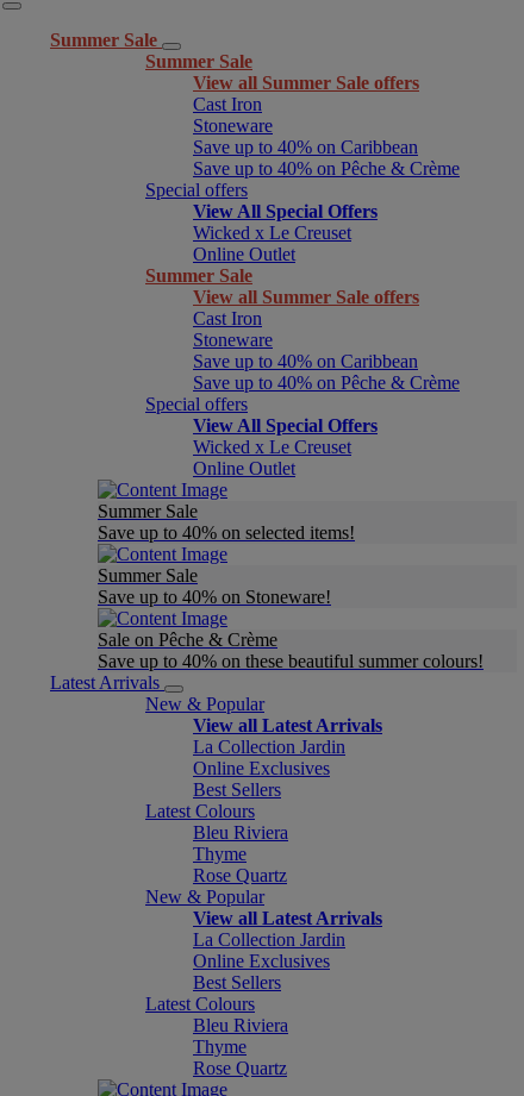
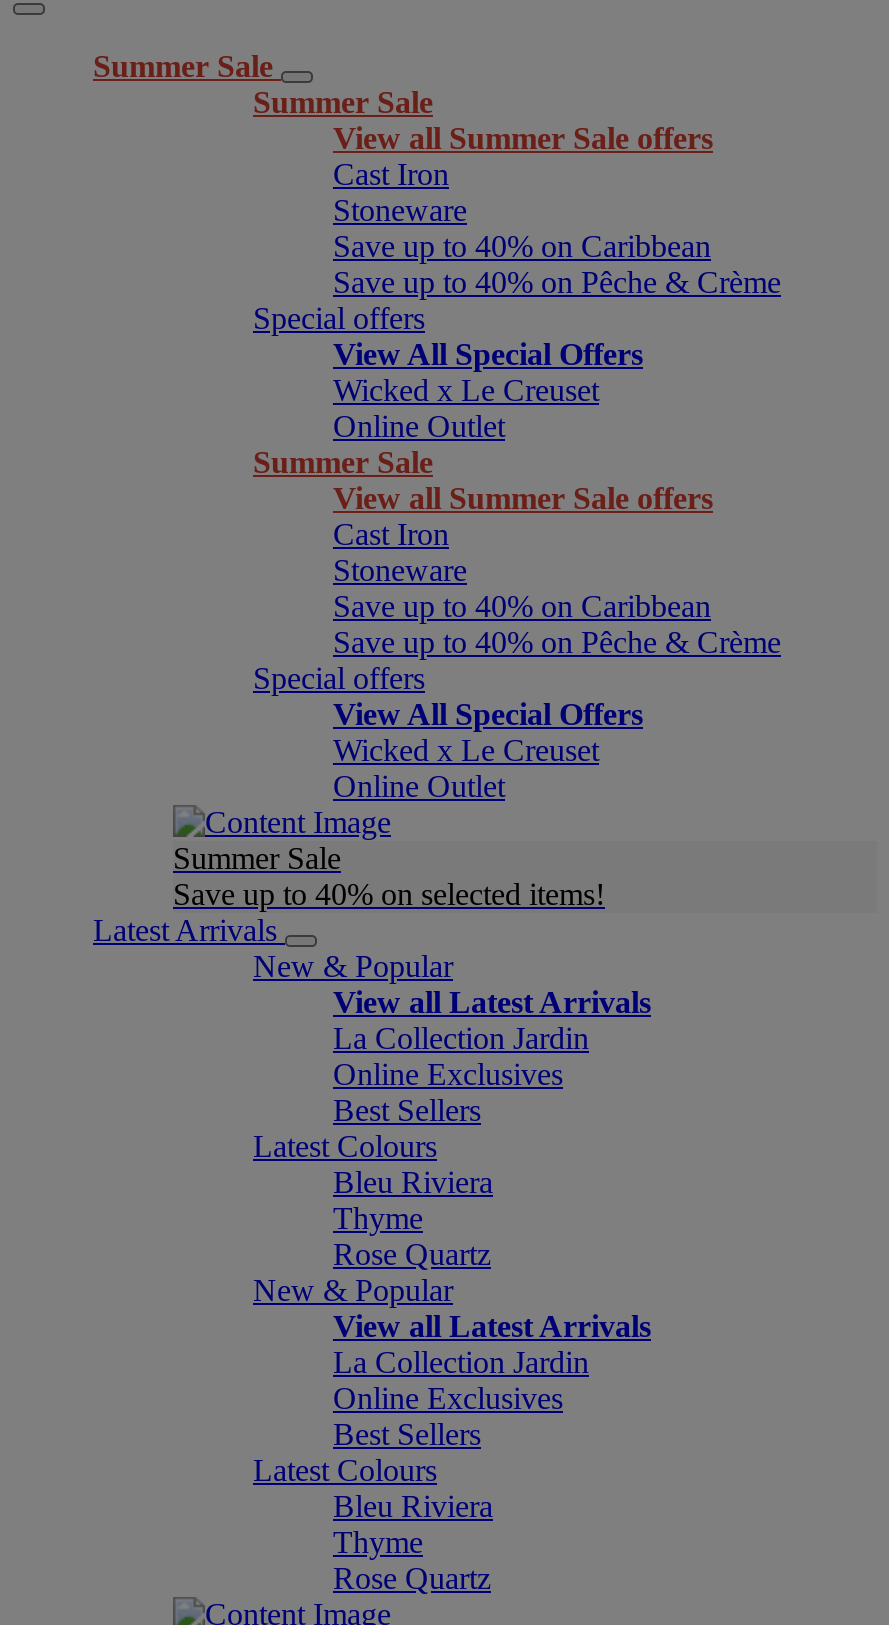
[98,565,484,671] Summer Sale | Save up to 40% on Stoneware! | Sale on Pêche & Crème | Save up to 40% on these beautiful summer colours! -> none

